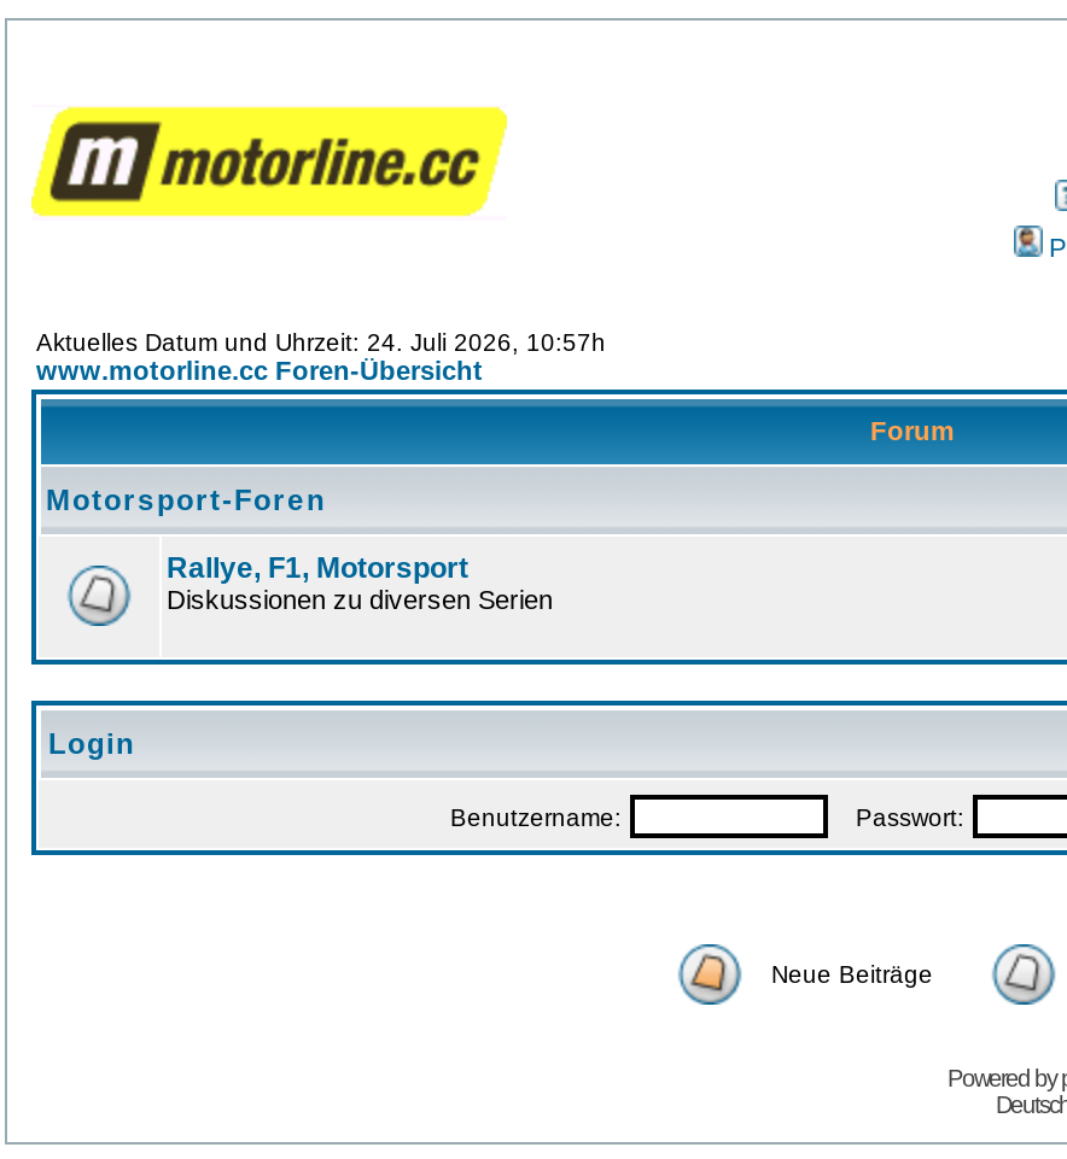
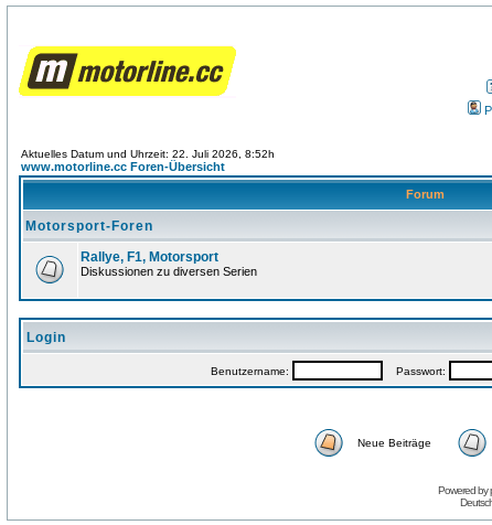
[36,329,606,356] Aktuelles Datum und Uhrzeit: 24. Juli 2026, 10:57h -> [21,148,275,160] Aktuelles Datum und Uhrzeit: 22. Juli 2026, 8:52h

